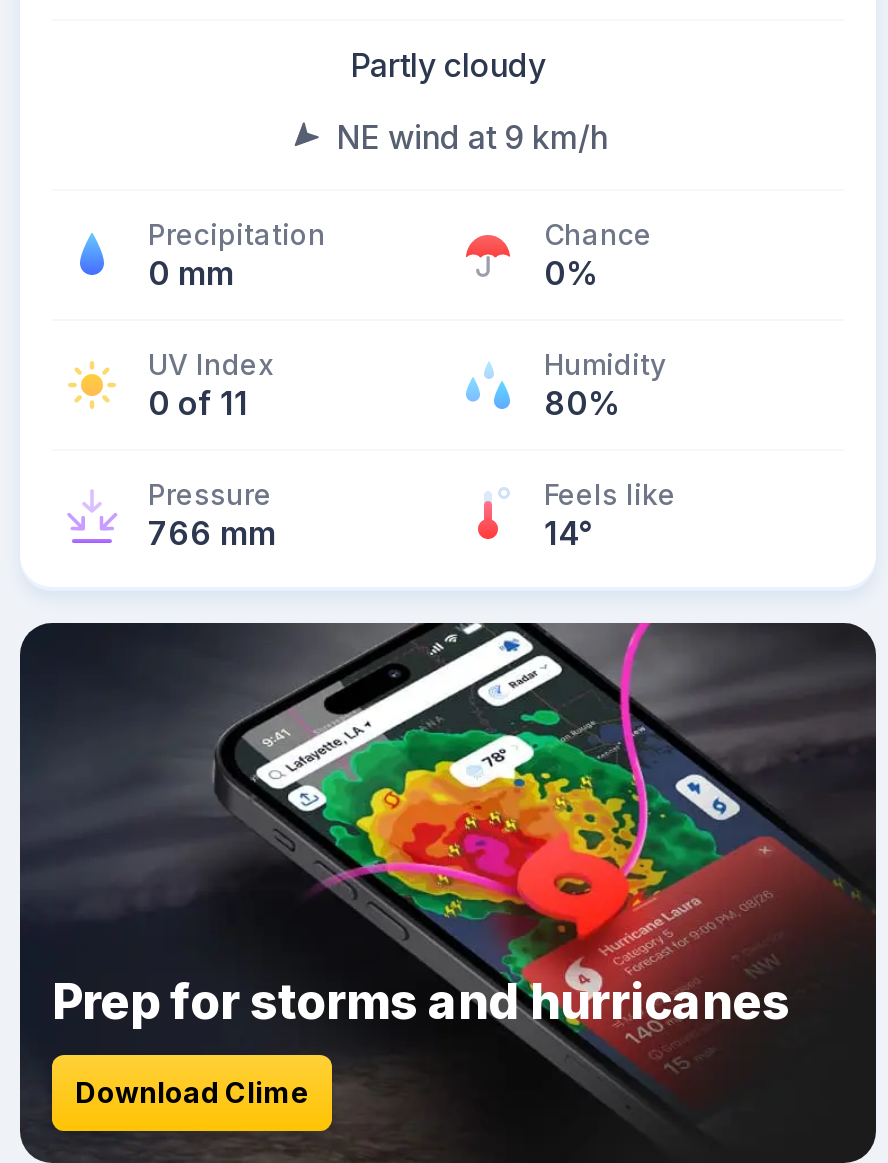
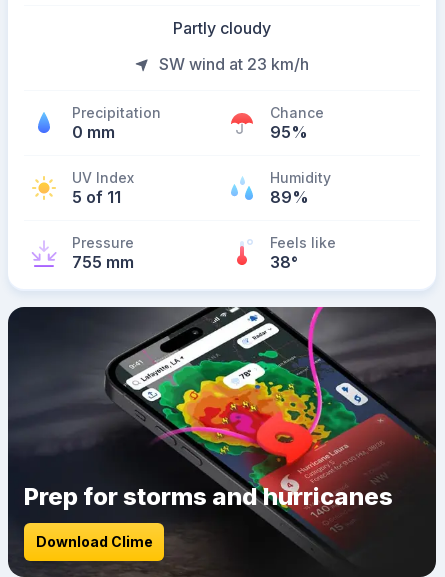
[336,117,608,157] NE wind at 9 km/h -> [159,54,309,74] SW wind at 23 km/h
[544,253,600,293] 0% -> [270,122,308,142] 95%
[148,383,248,423] 0 of 11 -> [72,187,121,207] 5 of 11
[544,383,622,423] 80% -> [270,187,309,207] 89%
[148,513,276,553] 766 mm -> [72,252,134,272] 755 mm
[544,513,592,553] 14° -> [270,252,298,272] 38°

